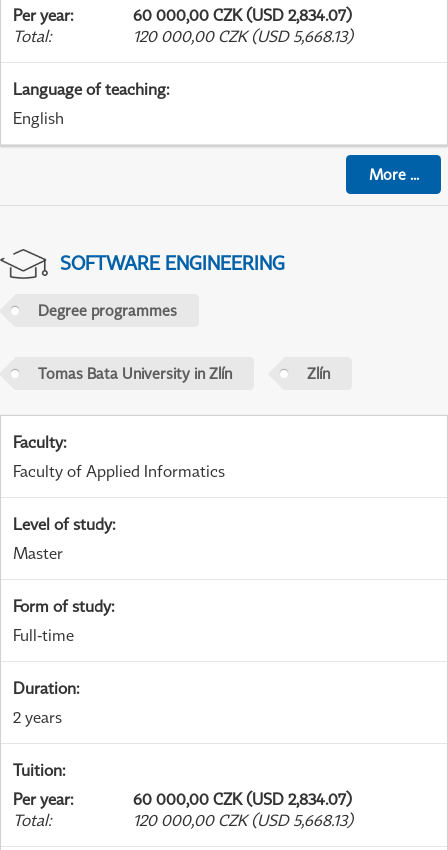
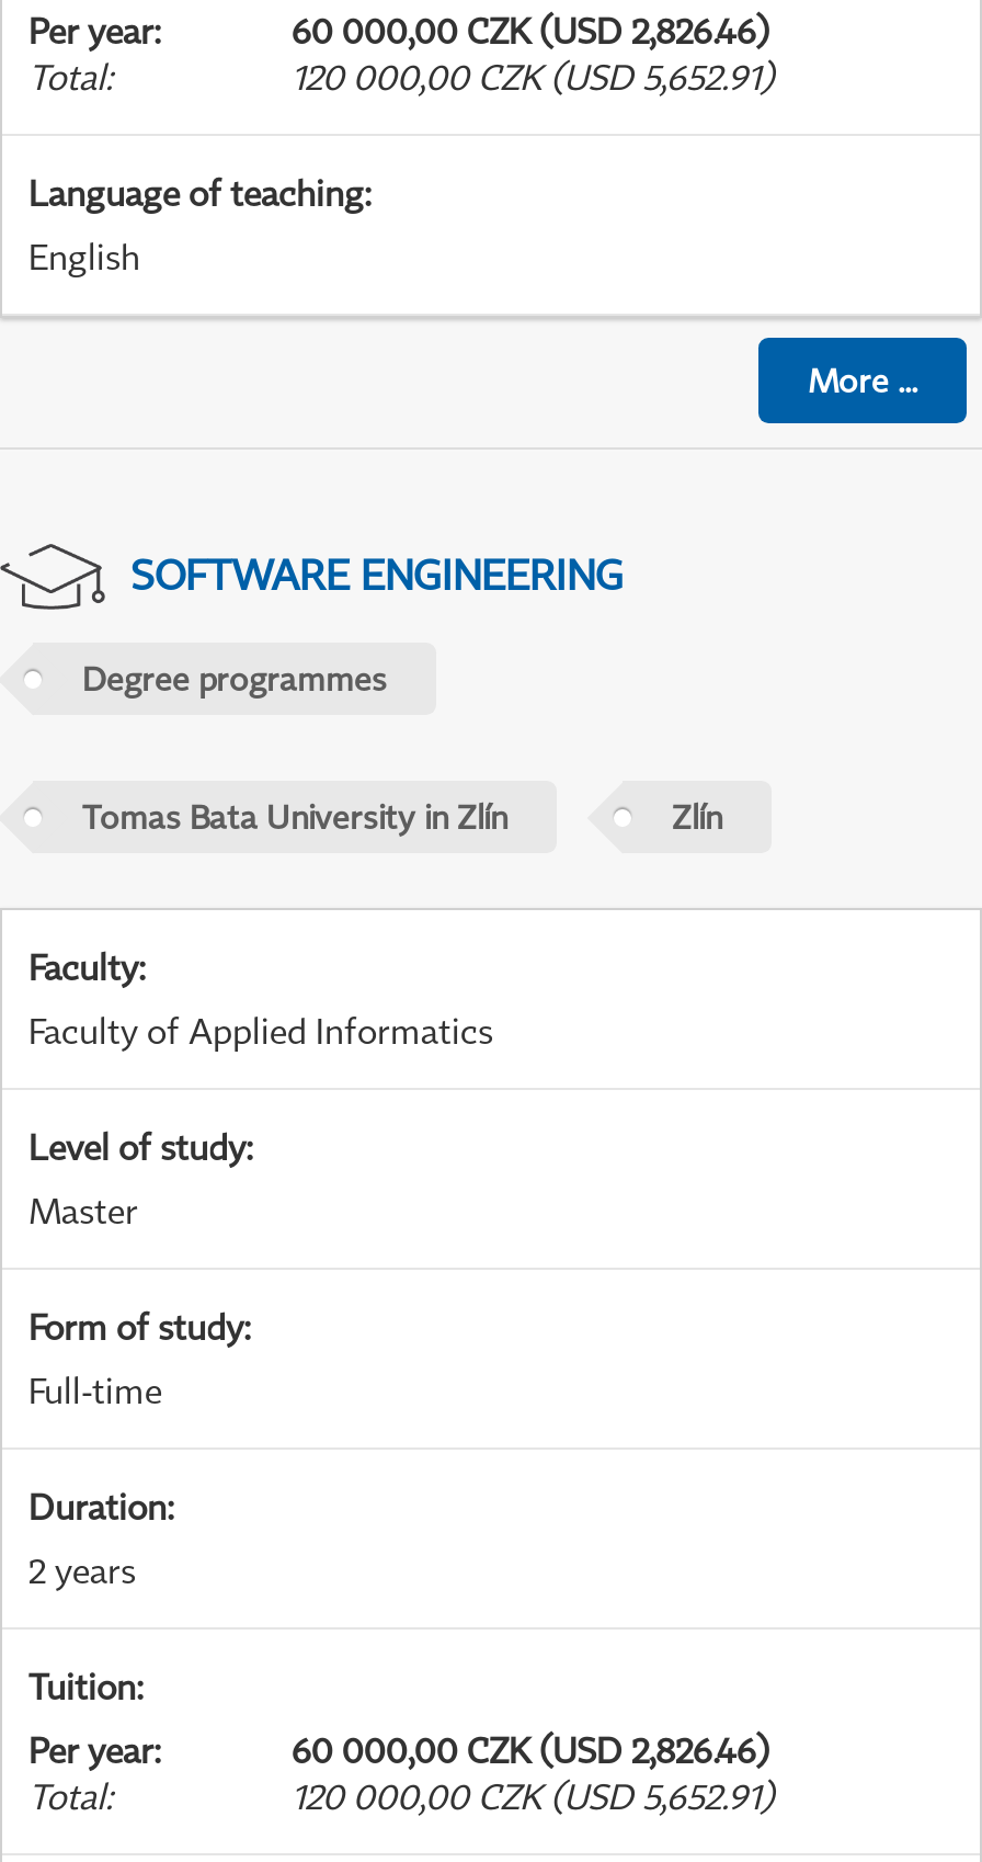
[133,5,352,25] 60 000,00 CZK (USD 2,834.07) -> [292,9,769,53] 60 000,00 CZK (USD 2,826.46)
[133,26,353,46] 120 000,00 CZK (USD 5,668.13) -> [292,55,774,99] 120 000,00 CZK (USD 5,652.91)
[133,789,352,809] 60 000,00 CZK (USD 2,834.07) -> [292,1728,769,1772] 60 000,00 CZK (USD 2,826.46)
[133,810,353,830] 120 000,00 CZK (USD 5,668.13) -> [292,1774,774,1818] 120 000,00 CZK (USD 5,652.91)

